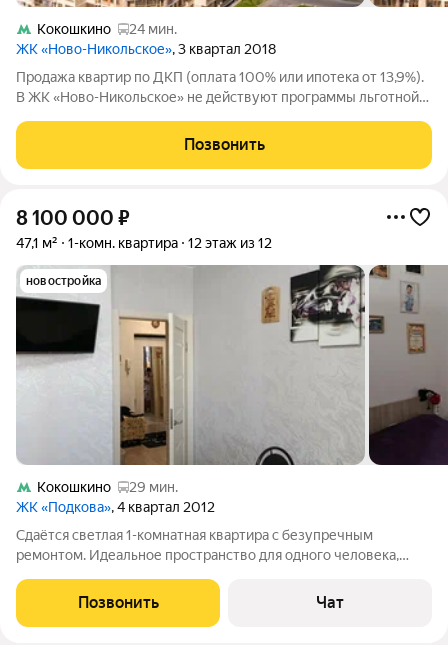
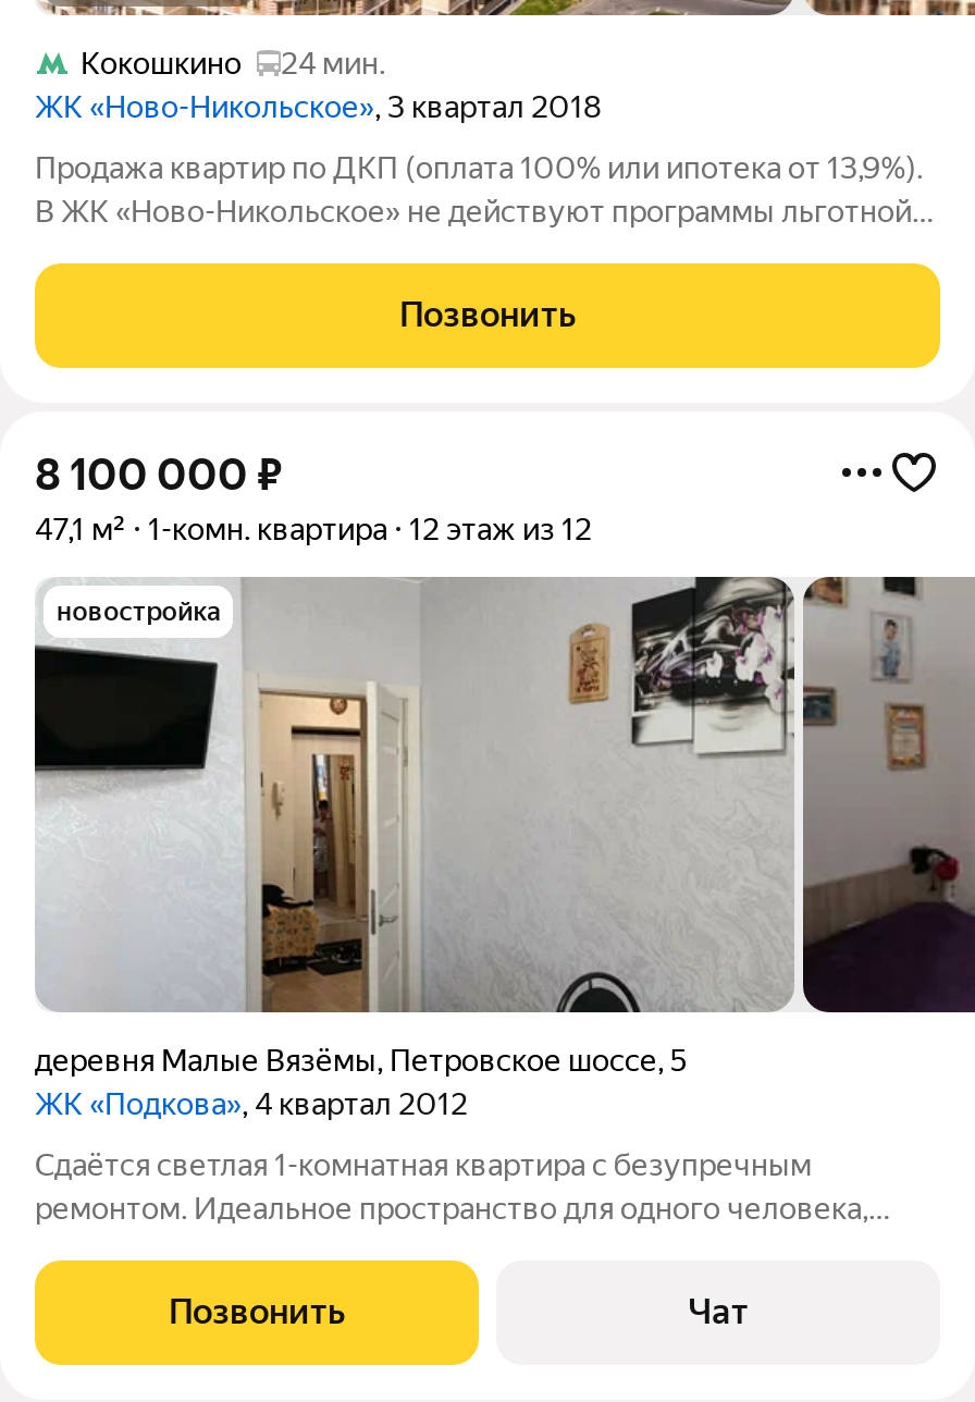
[37,479,178,495] Кокошкино | 29 мин. -> [35,1043,688,1078] деревня Малые Вязёмы, Петровское шоссе, 5

